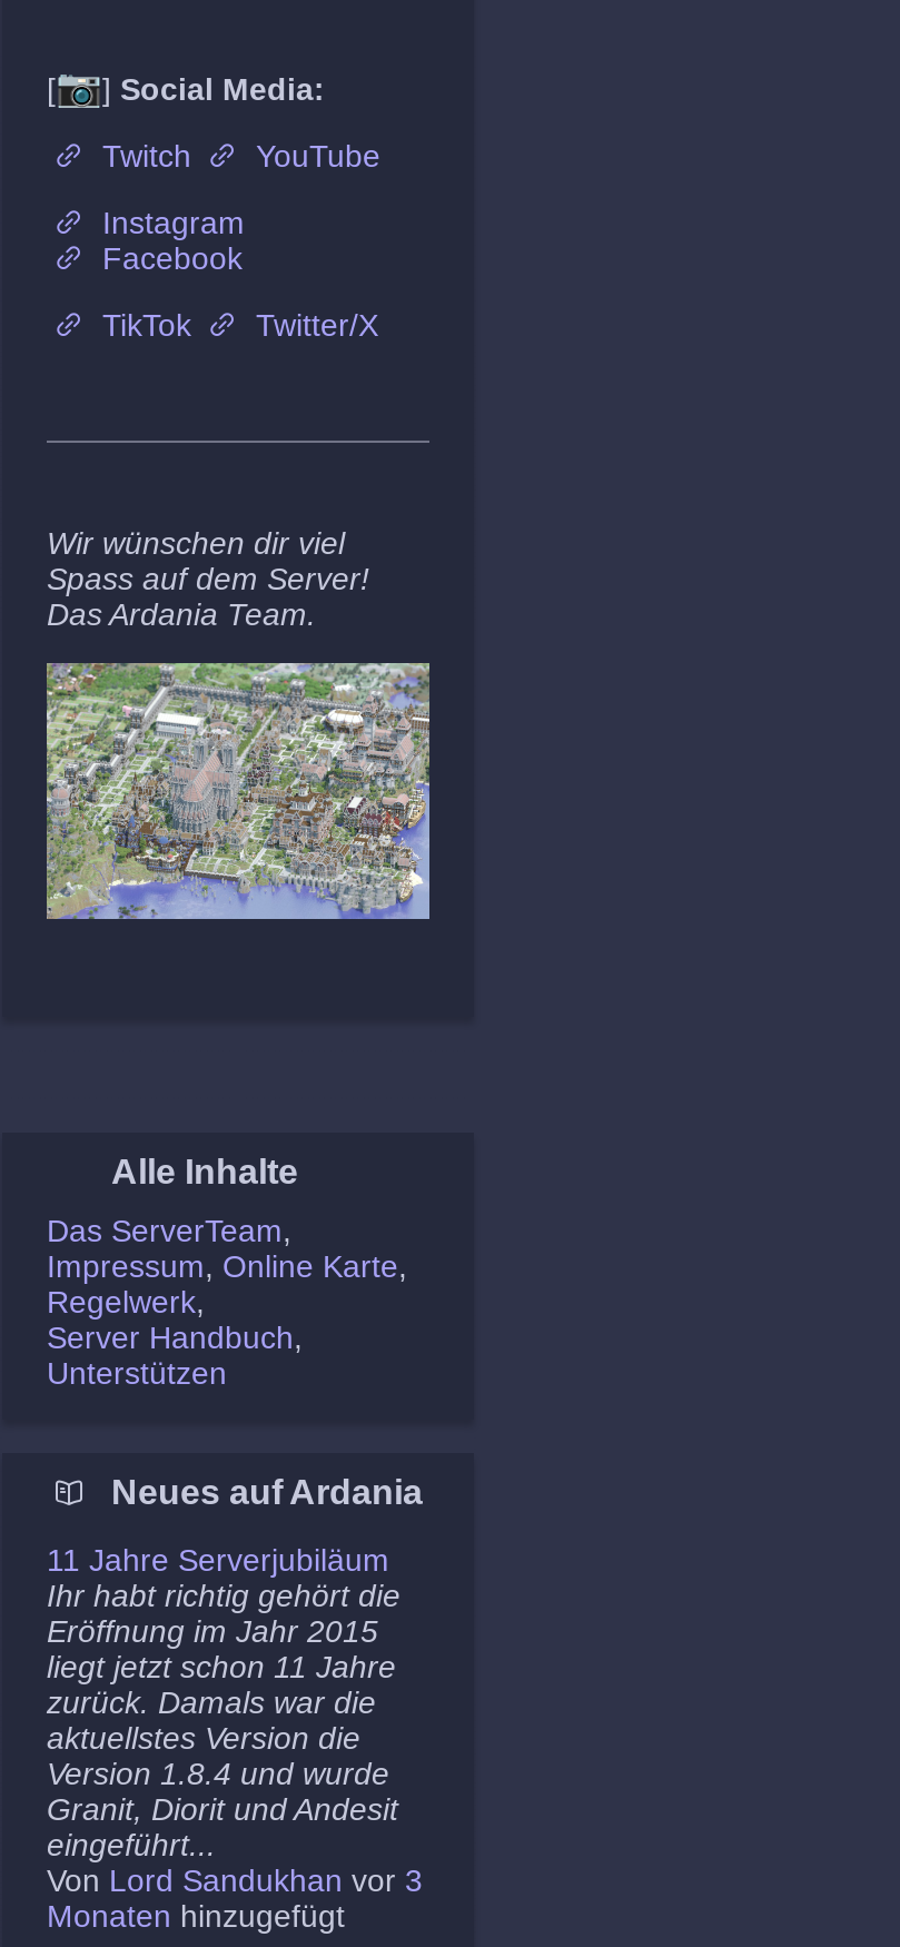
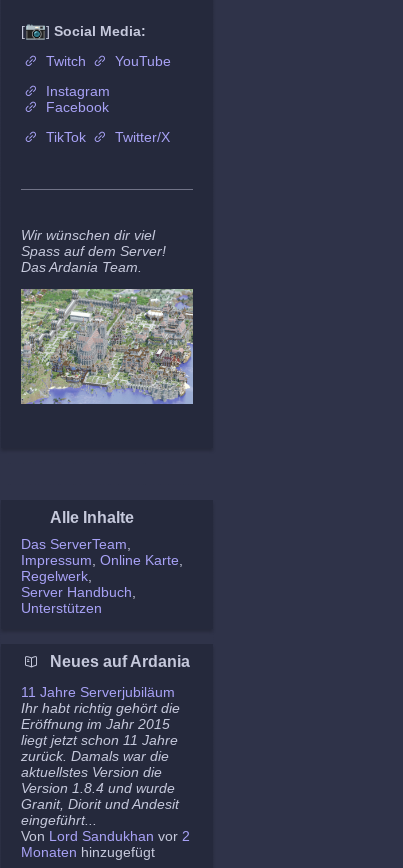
[47,1862,423,1897] Von Lord Sandukhan vor 3 -> [21,828,190,844] Von Lord Sandukhan vor 2

